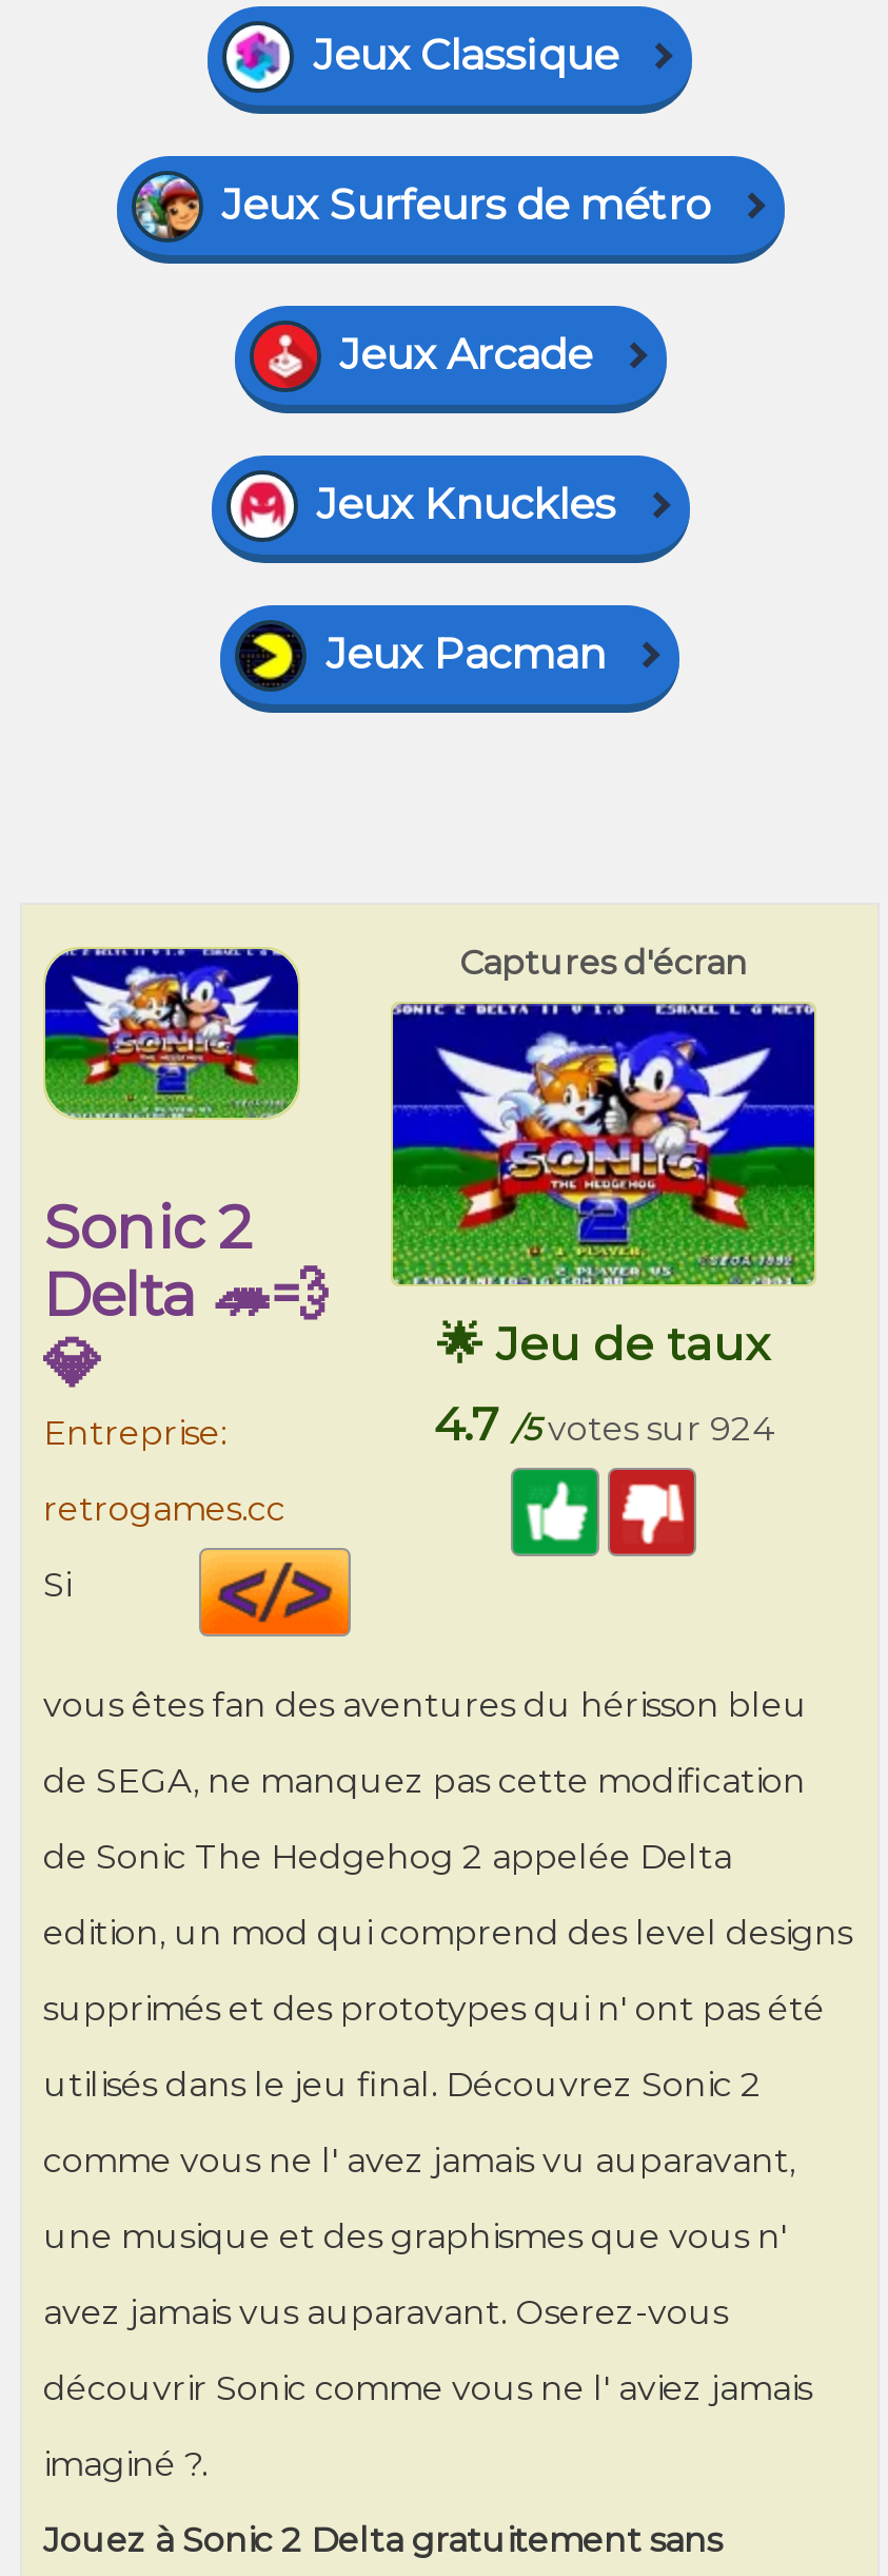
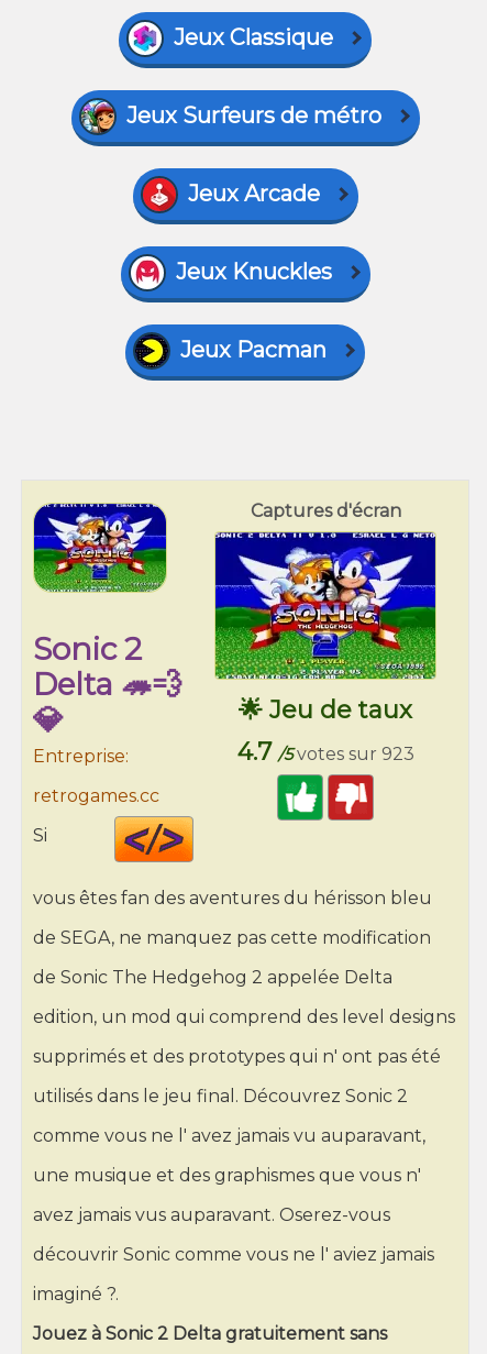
[434,1396,773,1453] 4.7 /5votes sur 924 -> [237,737,414,767] 4.7 /5votes sur 923

